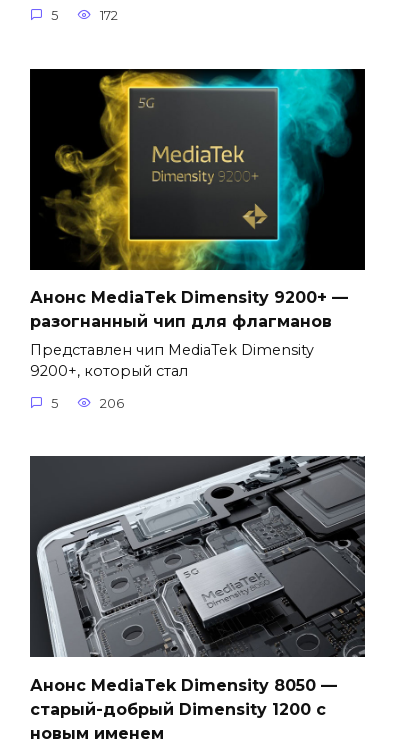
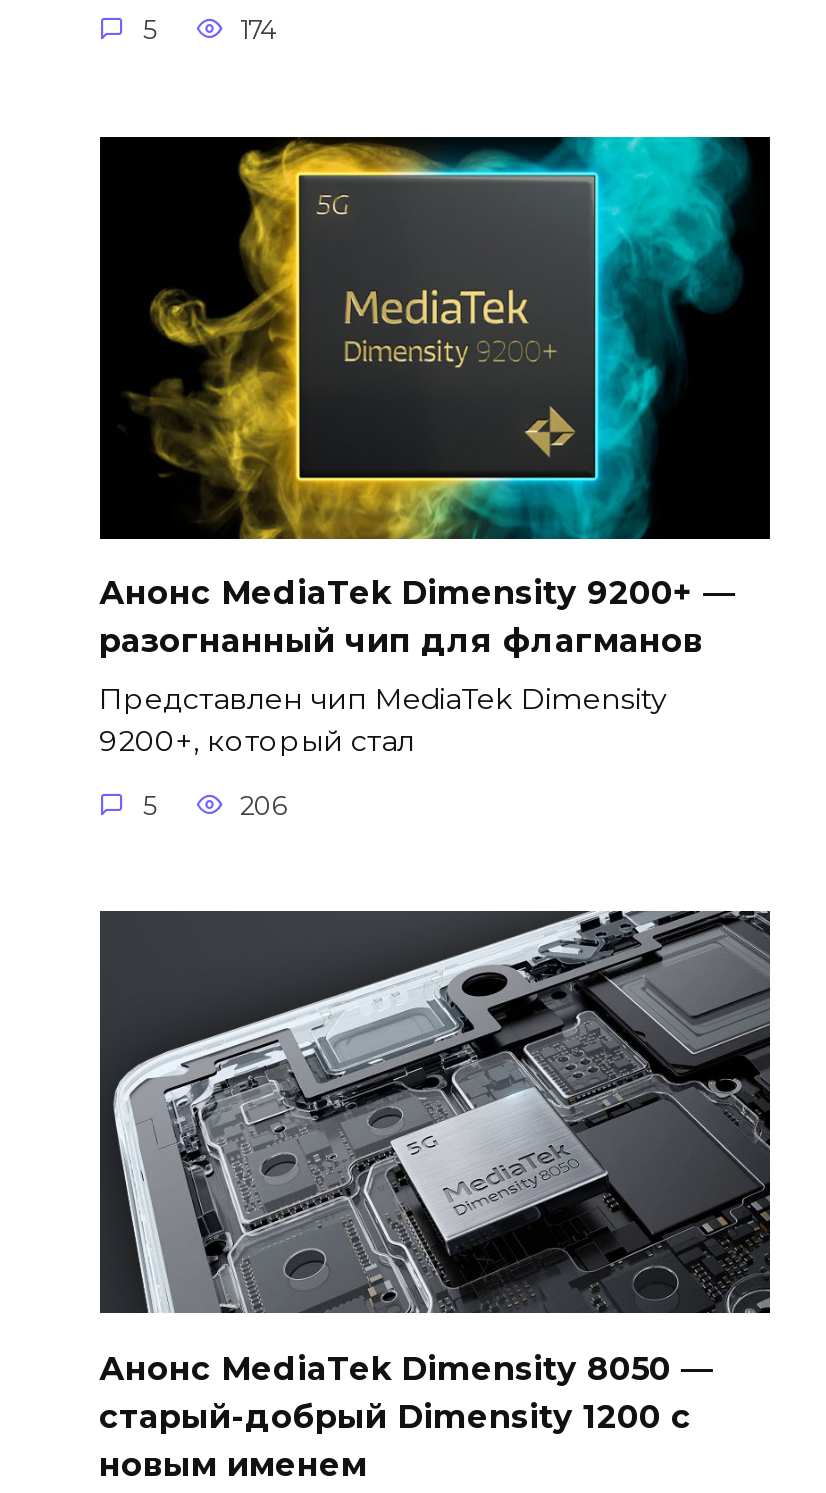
[100,8,118,23] 172 -> [240,15,276,45] 174

